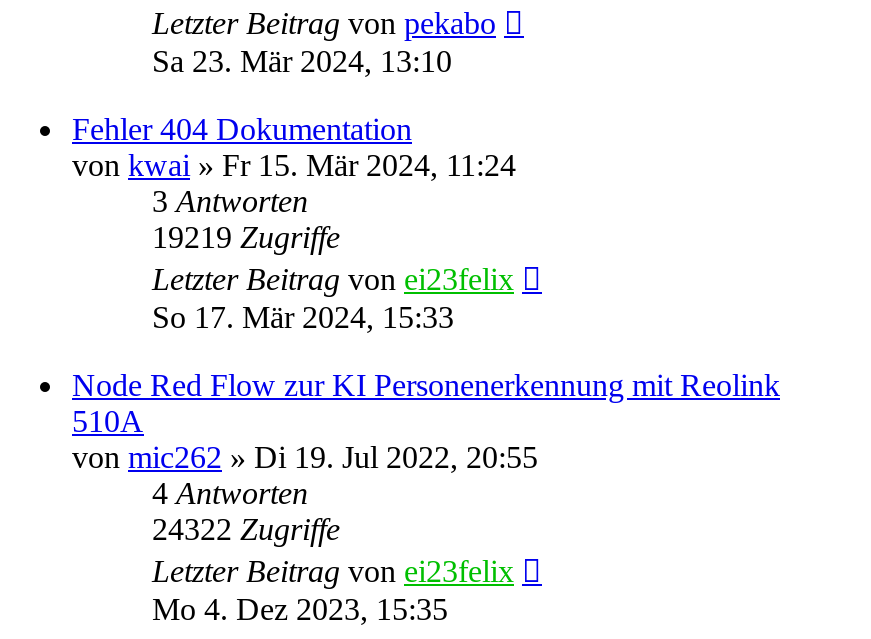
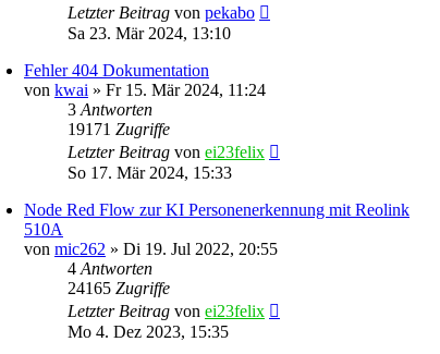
[152,220,340,254] 19219 Zugriffe -> [68,120,170,138] 19171 Zugriffe
[152,512,340,546] 24322 Zugriffe -> [68,279,170,297] 24165 Zugriffe

